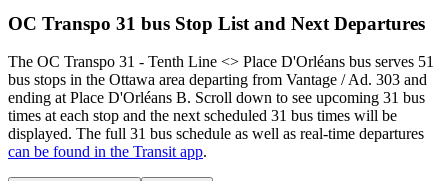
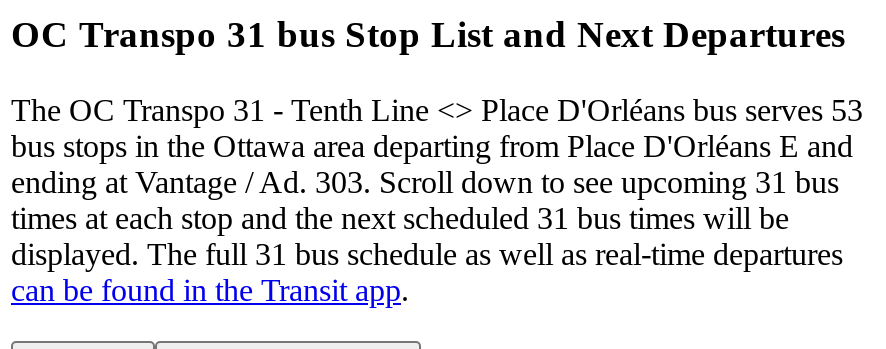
[8,53,434,106] The OC Transpo 31 - Tenth Line <> Place D'Orléans bus serves 51 | bus stops in the Ottawa area departing from Vantage / Ad. 303 and | ending at Place D'Orléans B. Scroll down to see upcoming 31 bus -> [11,93,863,199] The OC Transpo 31 - Tenth Line <> Place D'Orléans bus serves 53 | bus stops in the Ottawa area departing from Place D'Orléans E and | ending at Vantage / Ad. 303. Scroll down to see upcoming 31 bus

